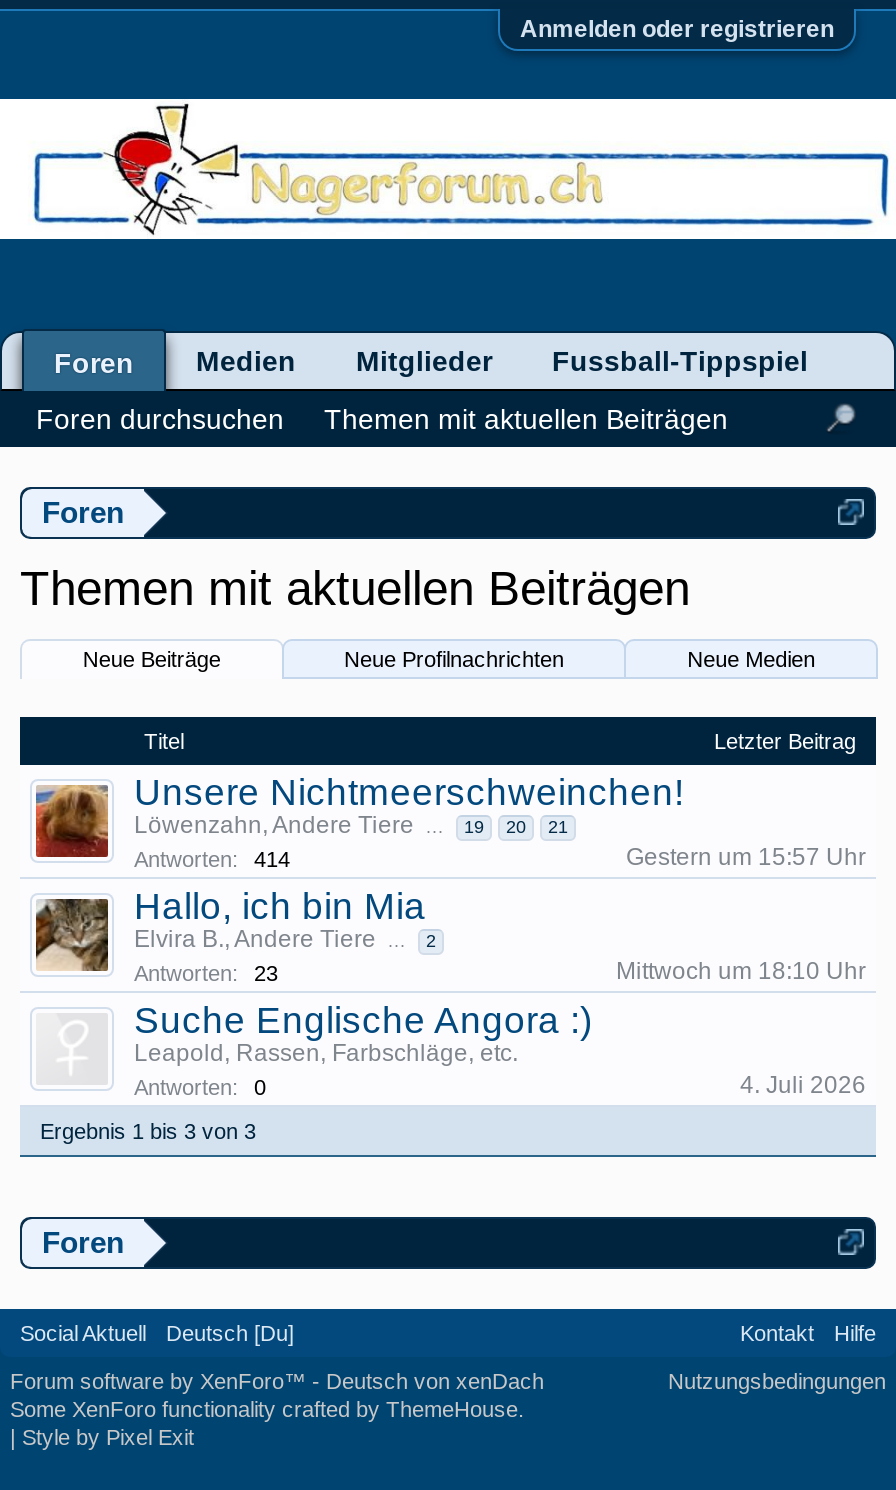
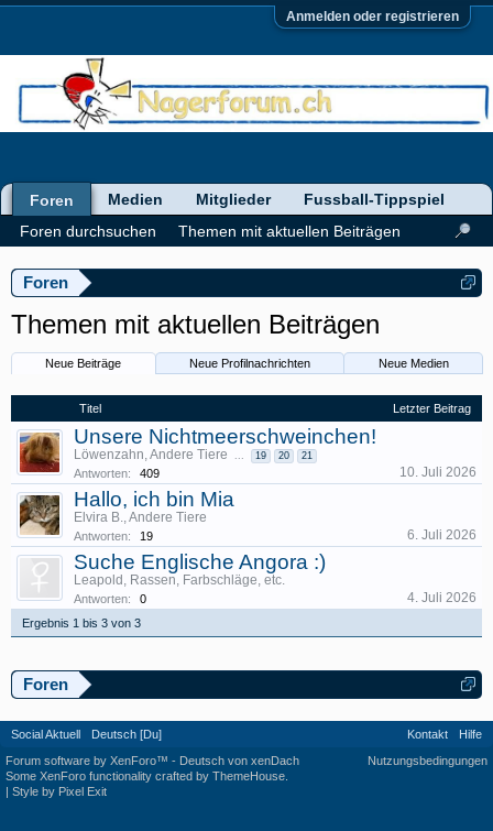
[254,843,866,871] 414 | Gestern um 15:57 Uhr -> [140,464,476,480] 409 | 10. Juli 2026
[134,925,436,953] Elvira B., Andere Tiere ... | 2 -> [74,510,207,525] Elvira B., Andere Tiere
[254,957,866,985] 23 | Mittwoch um 18:10 Uhr -> [140,527,476,543] 19 | 6. Juli 2026

